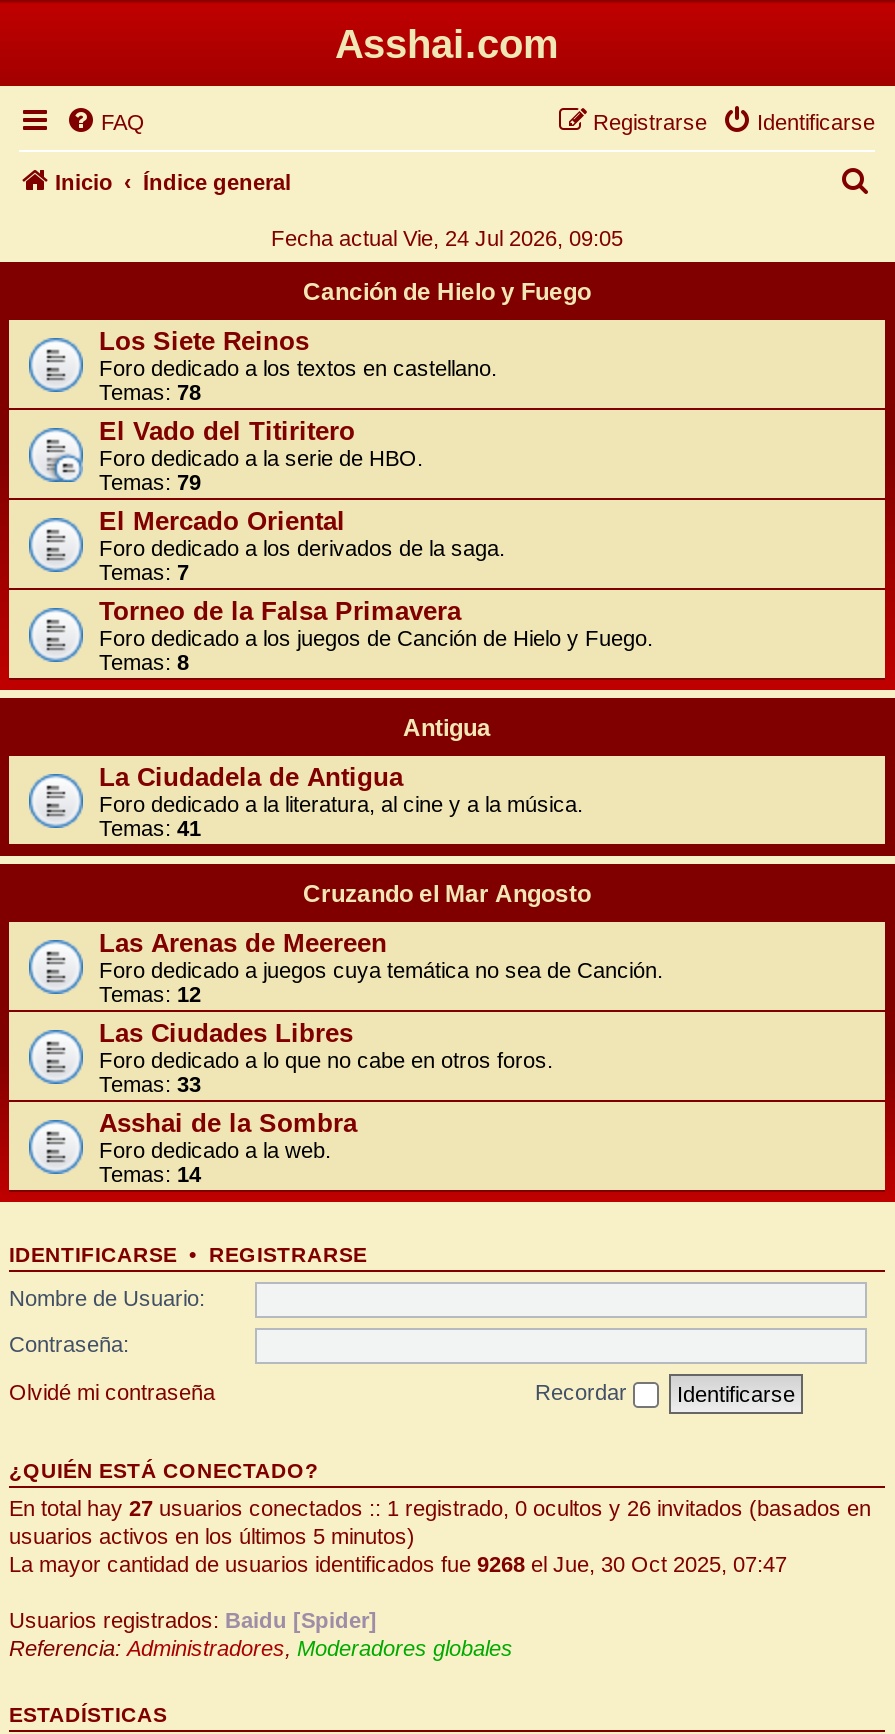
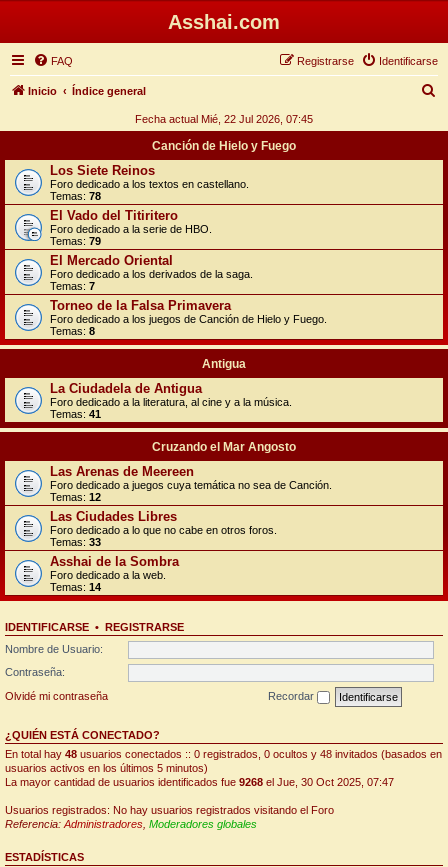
[271,226,623,250] Fecha actual Vie, 24 Jul 2026, 09:05 -> [135,113,313,125] Fecha actual Mié, 22 Jul 2026, 07:45
[9,1495,871,1519] En total hay 27 usuarios conectados :: 1 registrado, 0 ocultos y 26 invitados (basados en -> [5,747,442,759] En total hay 48 usuarios conectados :: 0 registrados, 0 ocultos y 48 invitados (basados en
[9,1607,377,1631] Usuarios registrados: Baidu [Spider] -> [5,803,334,815] Usuarios registrados: No hay usuarios registrados visitando el Foro

